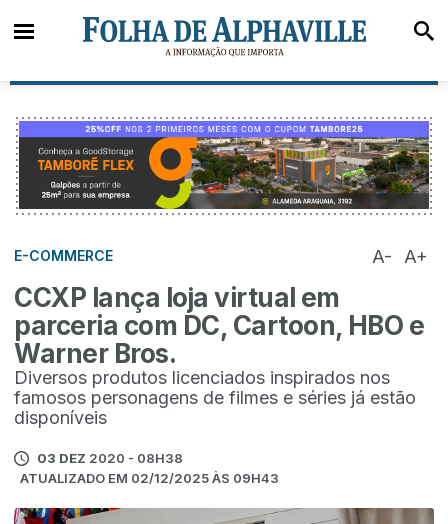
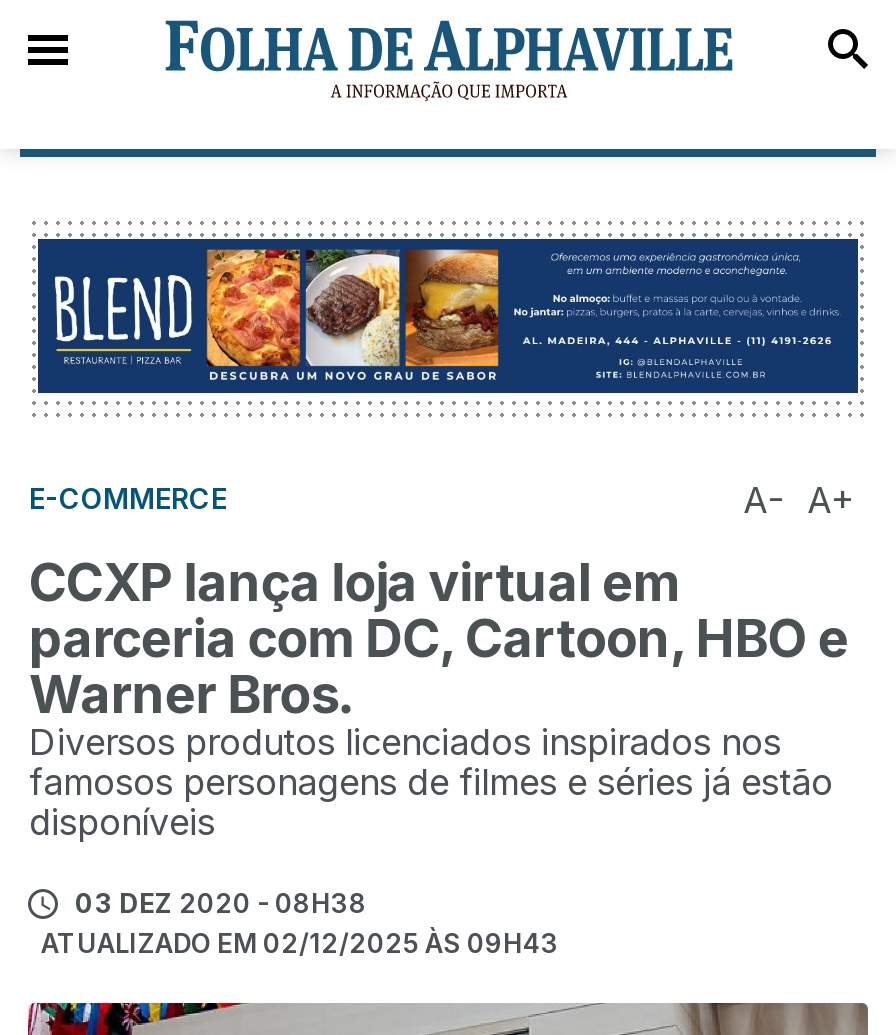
[18,120,430,210] [image] -> [36,229,860,405] [image]

